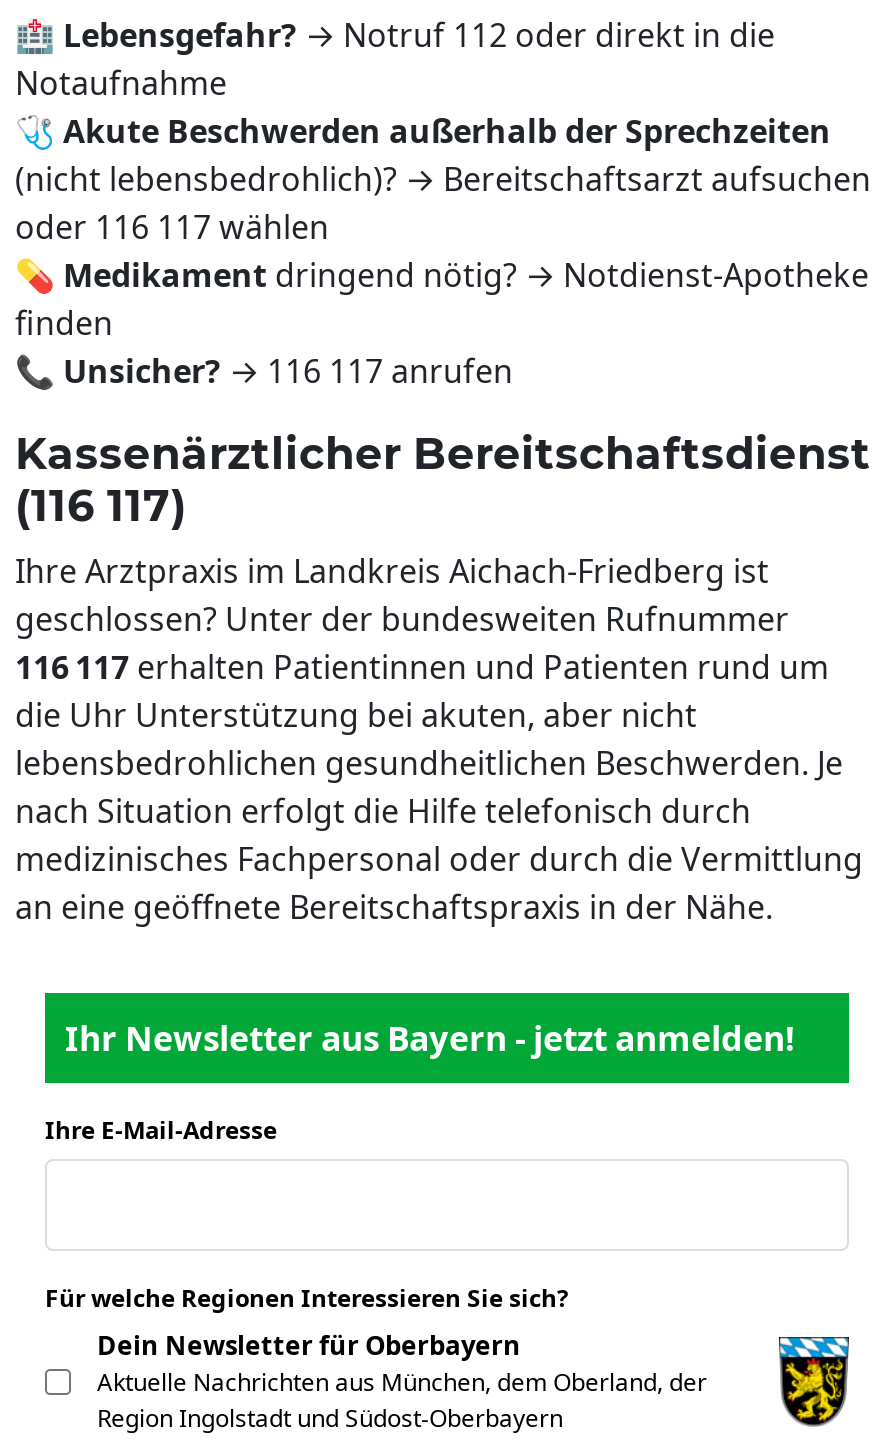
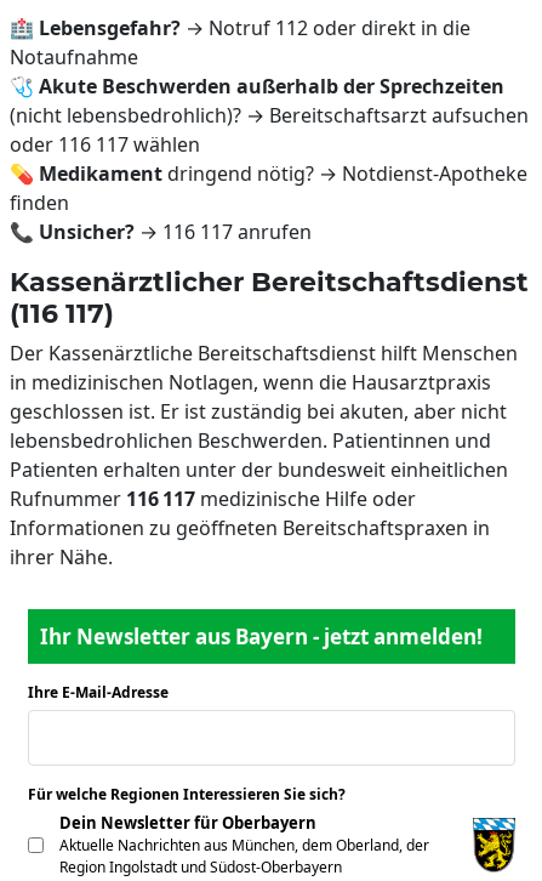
[15,549,863,929] Ihre Arztpraxis im Landkreis Aichach-Friedberg ist | geschlossen? Unter der bundesweiten Rufnummer | 116 117 erhalten Patientinnen und Patienten rund um | die Uhr Unterstützung bei akuten, aber nicht | lebensbedrohlichen gesundheitlichen Beschwerden. Je | nach Situation erfolgt die Hilfe telefonisch durch | medizinisches Fachpersonal oder durch die Vermittlung | an eine geöffnete Bereitschaftspraxis in der Nähe. -> [10,340,518,570] Der Kassenärztliche Bereitschaftsdienst hilft Menschen | in medizinischen Notlagen, wenn die Hausarztpraxis | geschlossen ist. Er ist zuständig bei akuten, aber nicht | lebensbedrohlichen Beschwerden. Patientinnen und | Patienten erhalten unter der bundesweit einheitlichen | Rufnummer 116 117 medizinische Hilfe oder | Informationen zu geöffneten Bereitschaftspraxen in | ihrer Nähe.

